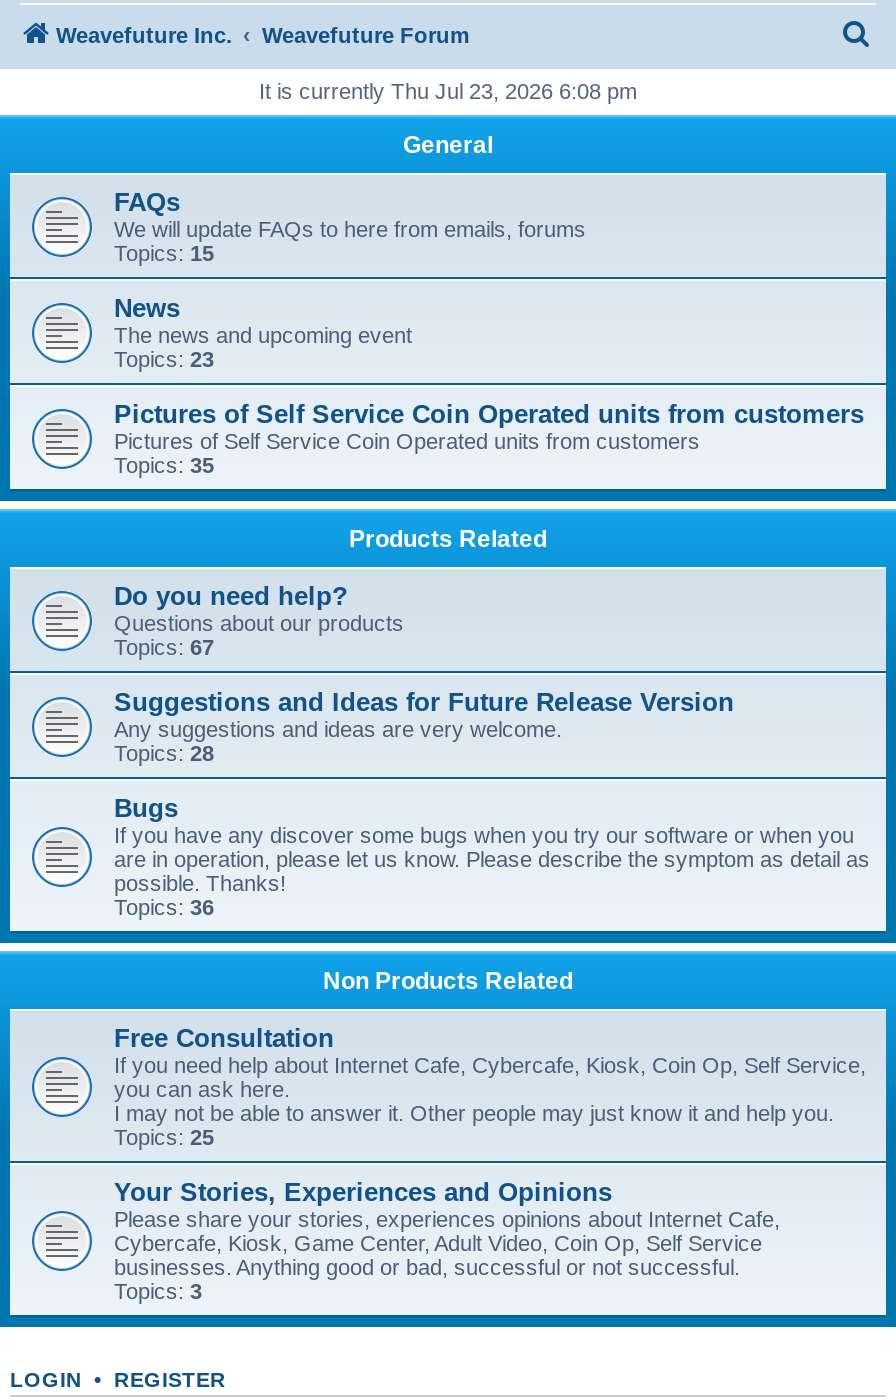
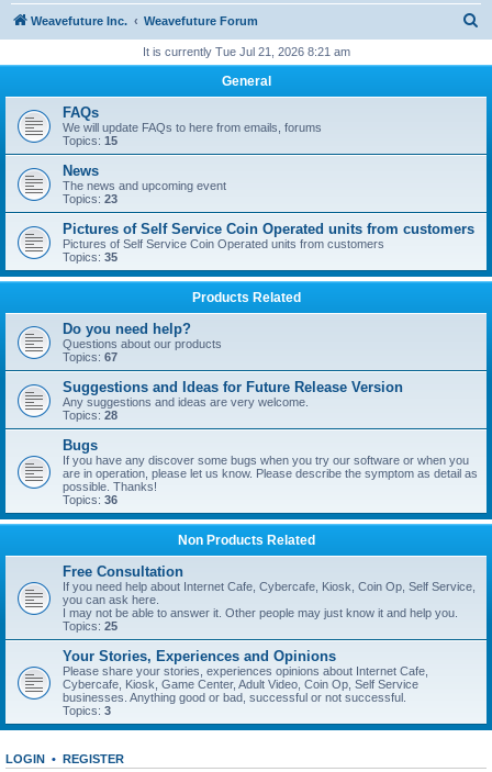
[259,79,637,103] It is currently Thu Jul 23, 2026 6:08 pm -> [142,45,350,58] It is currently Tue Jul 21, 2026 8:21 am

